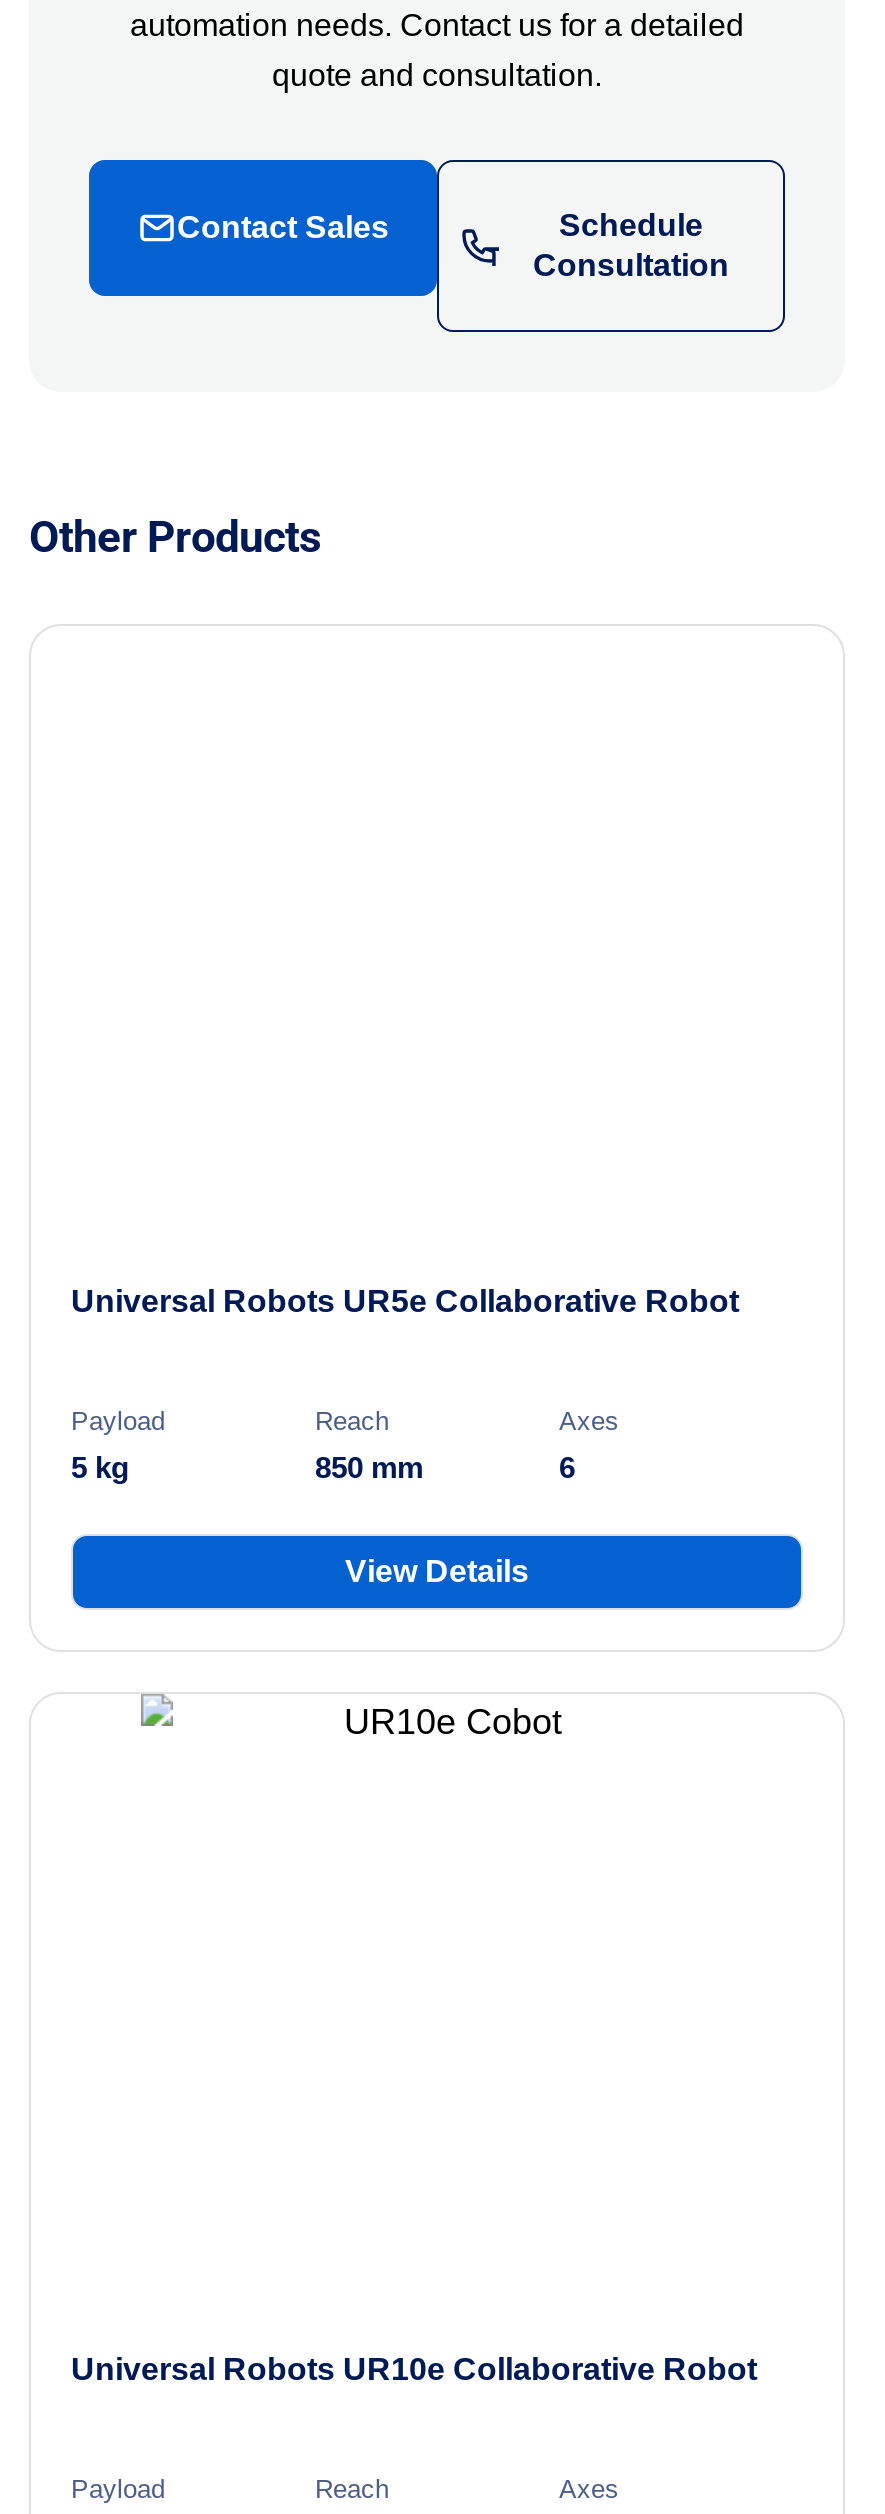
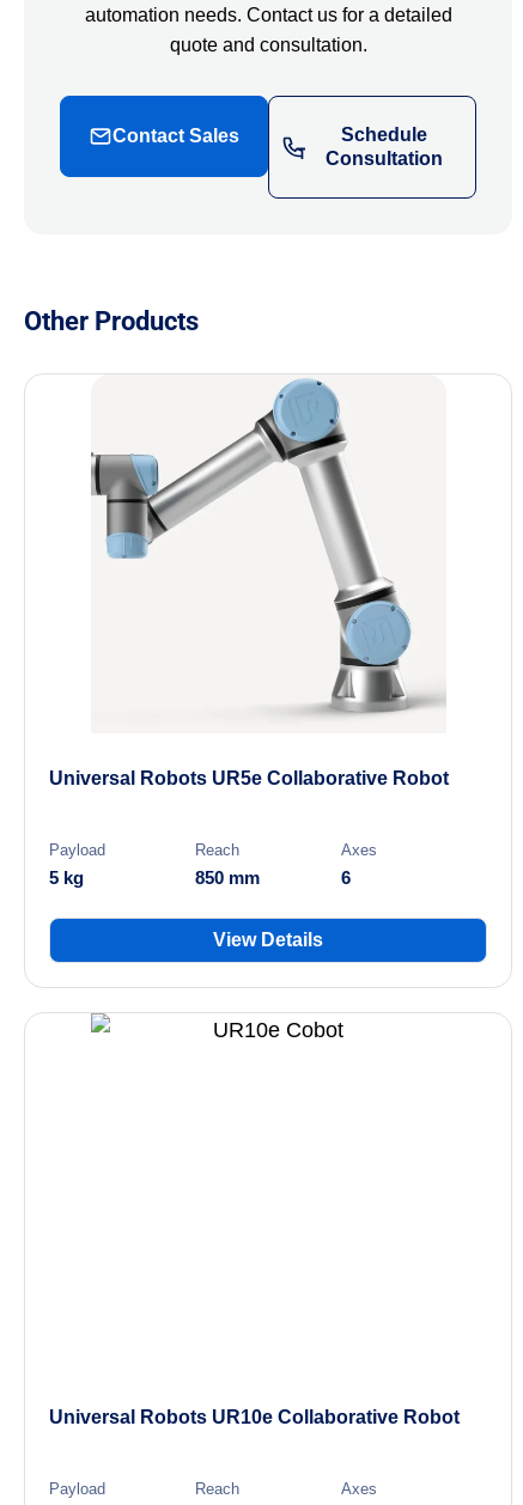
none -> [90,378,446,718] [image]

